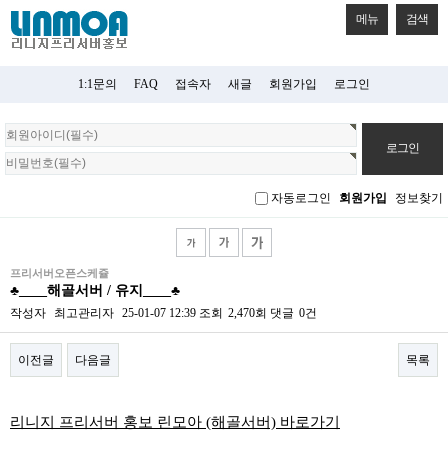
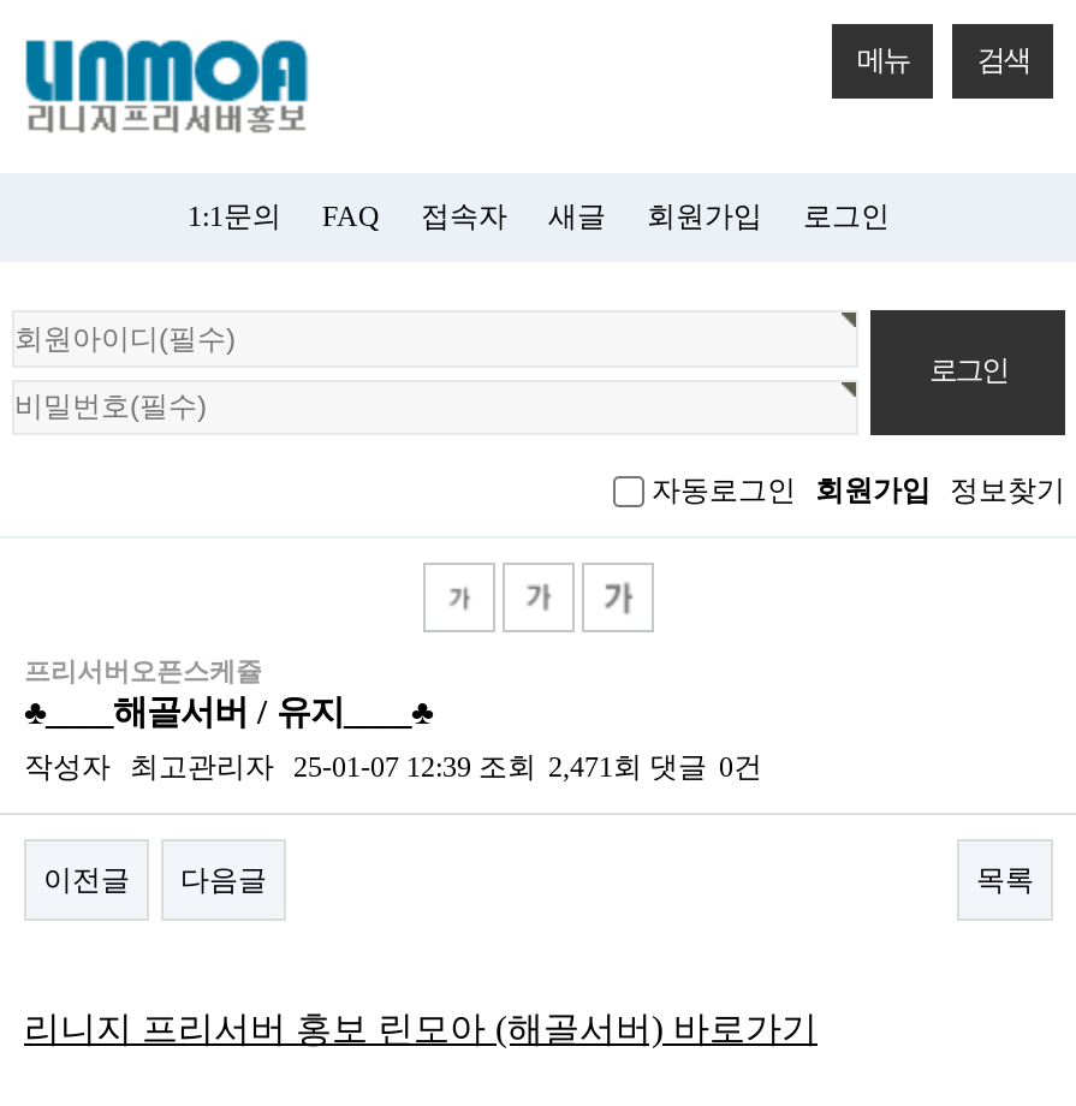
[10,306,317,320] 작성자 최고관리자 25-01-07 12:39 조회 2,470회 댓글 0건 -> [24,751,762,784] 작성자 최고관리자 25-01-07 12:39 조회 2,471회 댓글 0건

